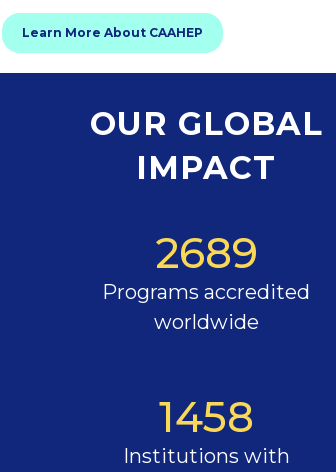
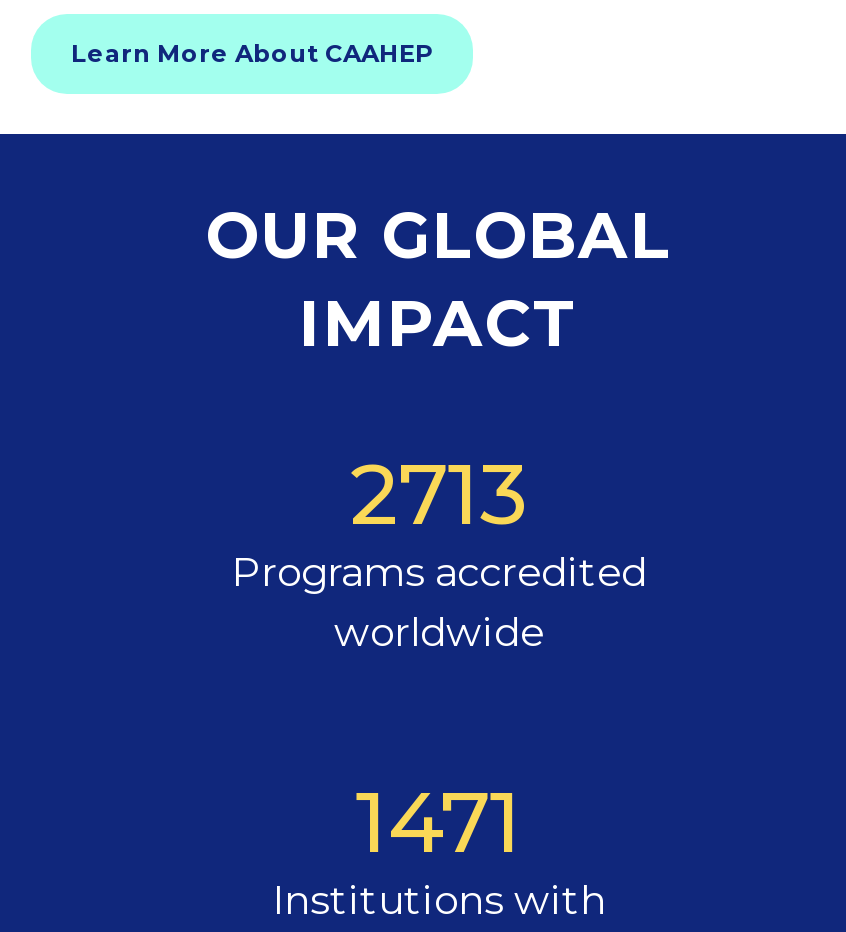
[154,227,257,279] 2689 -> [350,442,528,546] 2713
[158,391,253,443] 1458 -> [356,770,522,874] 1471

